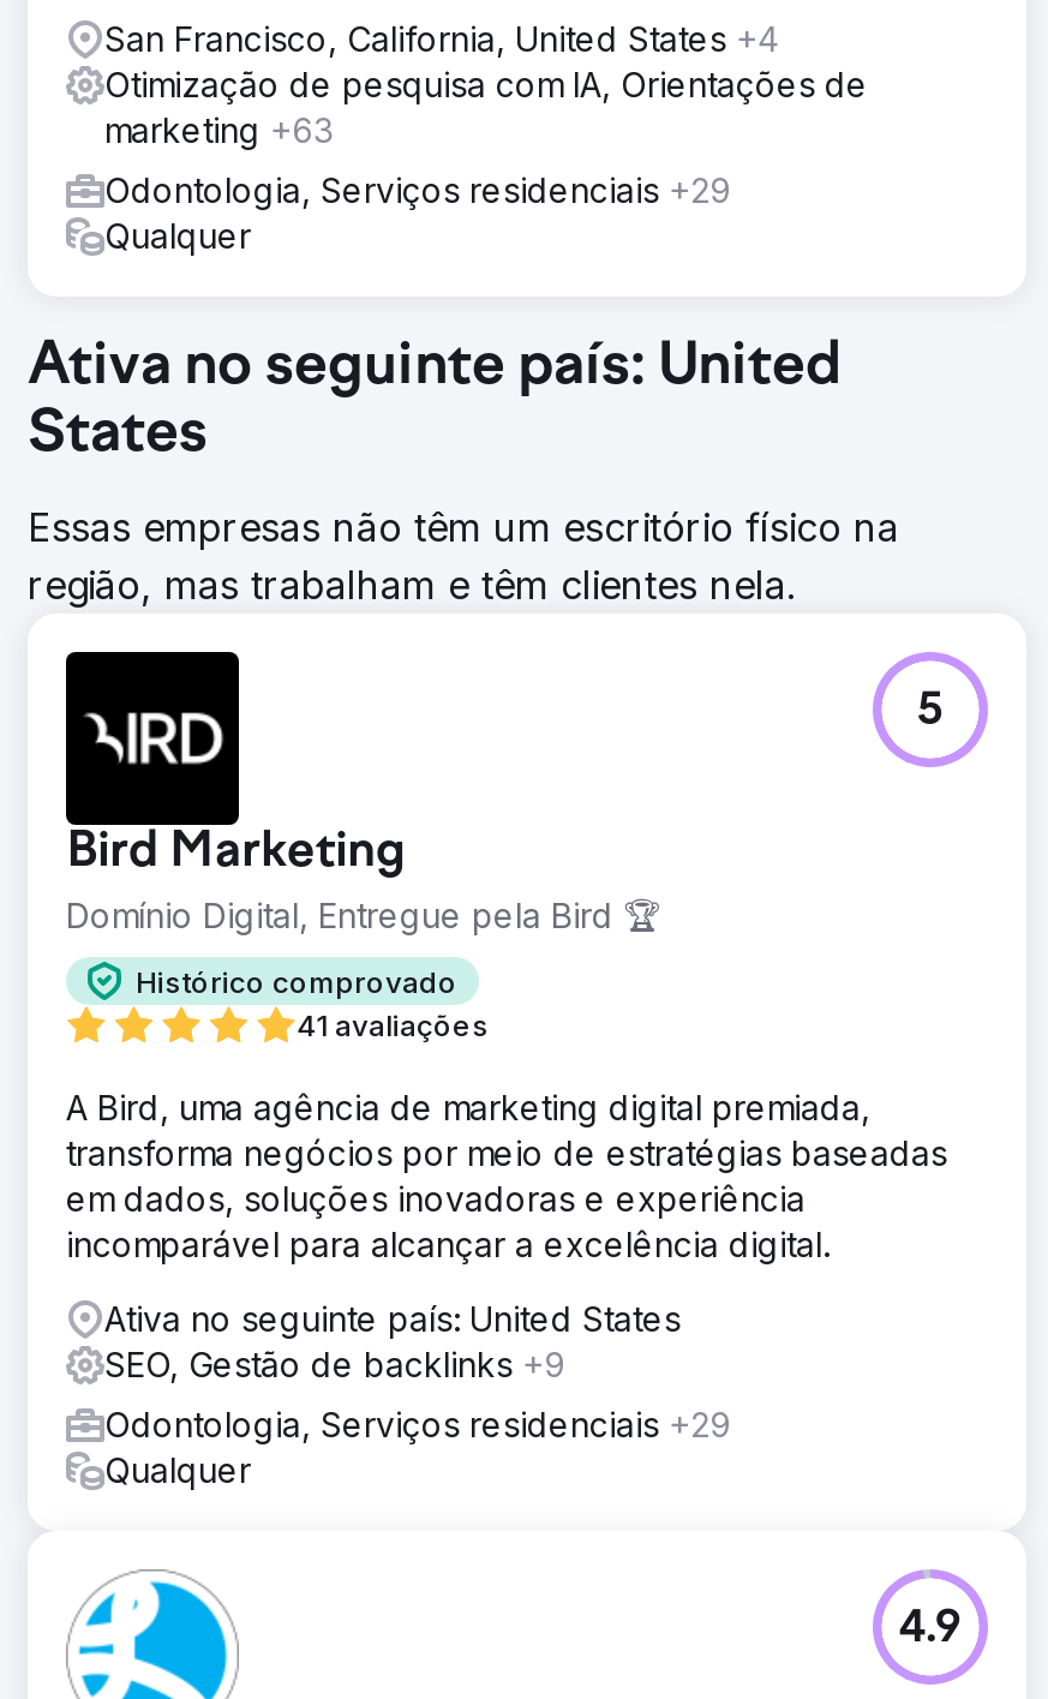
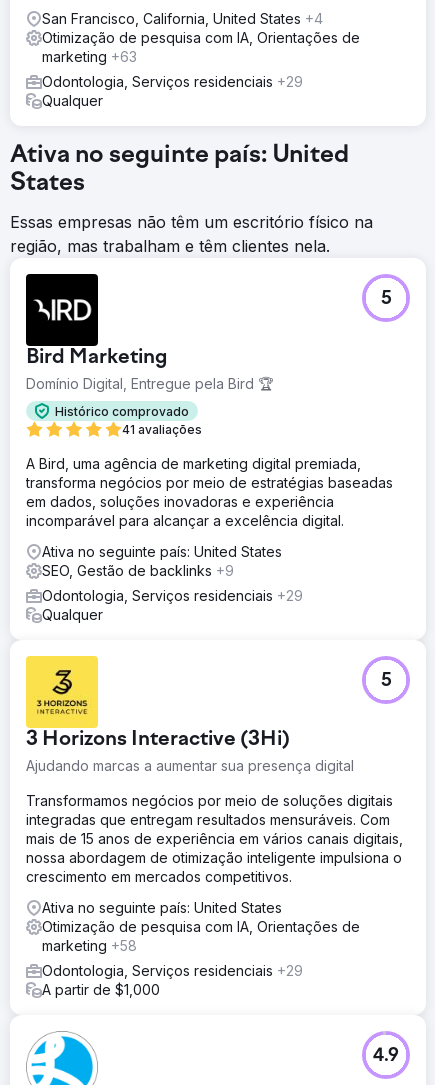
none -> [25,655,354,774] [image] | 3 Horizons Interactive (3Hi) | Ajudando marcas a aumentar sua presença digital
none -> [26,792,403,998] Transformamos negócios por meio de soluções digitais | integradas que entregam resultados mensuráveis. Com | mais de 15 anos de experiência em vários canais digitais, | nossa abordagem de otimização inteligente impulsiona o | crescimento em mercados competitivos. | Ativa no seguinte país: United States | Otimização de pesquisa com IA, Orientações de | marketing +58 | Odontologia, Serviços residenciais +29 | A partir de $1,000
none -> [380,672,391,691] 5

